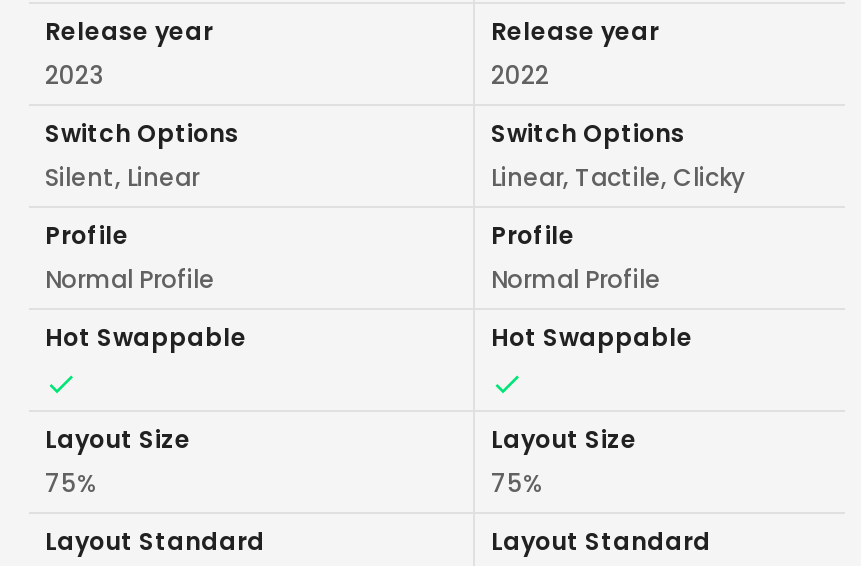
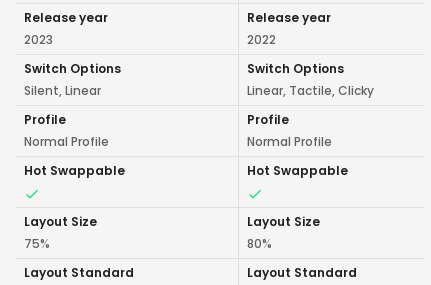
[491,466,543,500] 75% -> [247,235,272,252] 80%

